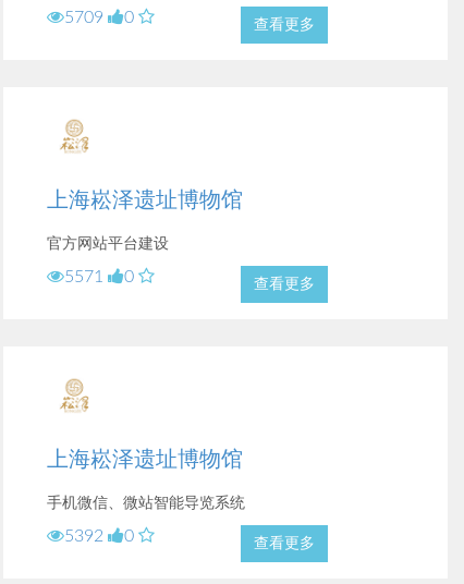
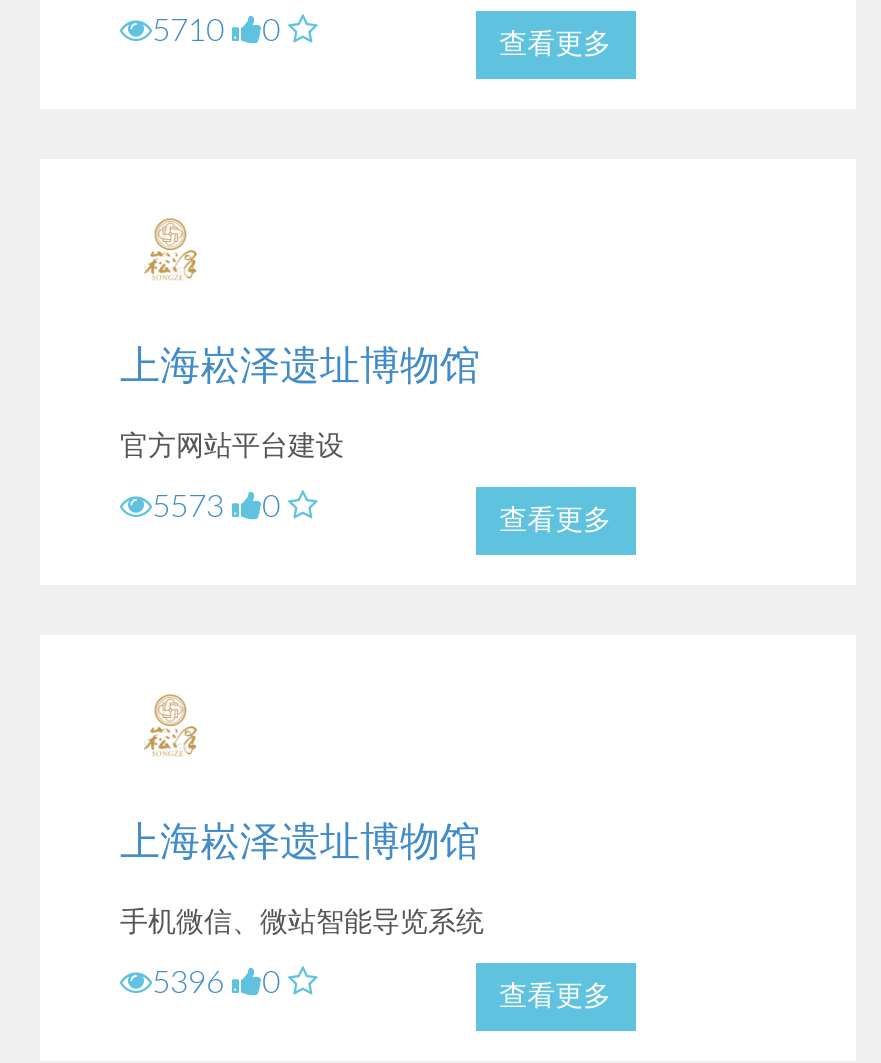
[64,9,103,27] 5709 -> [152,16,224,48] 5710
[64,268,103,286] 5571 -> [152,491,224,523] 5573
[64,527,134,545] 5392 0 -> [152,967,280,999] 5396 0

